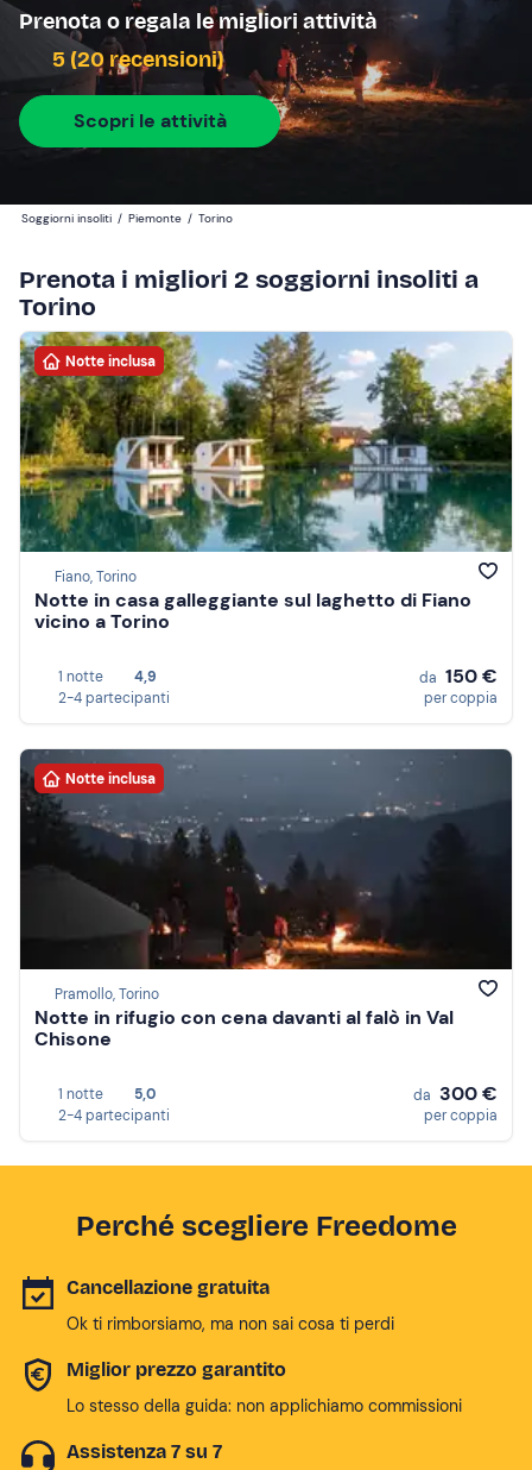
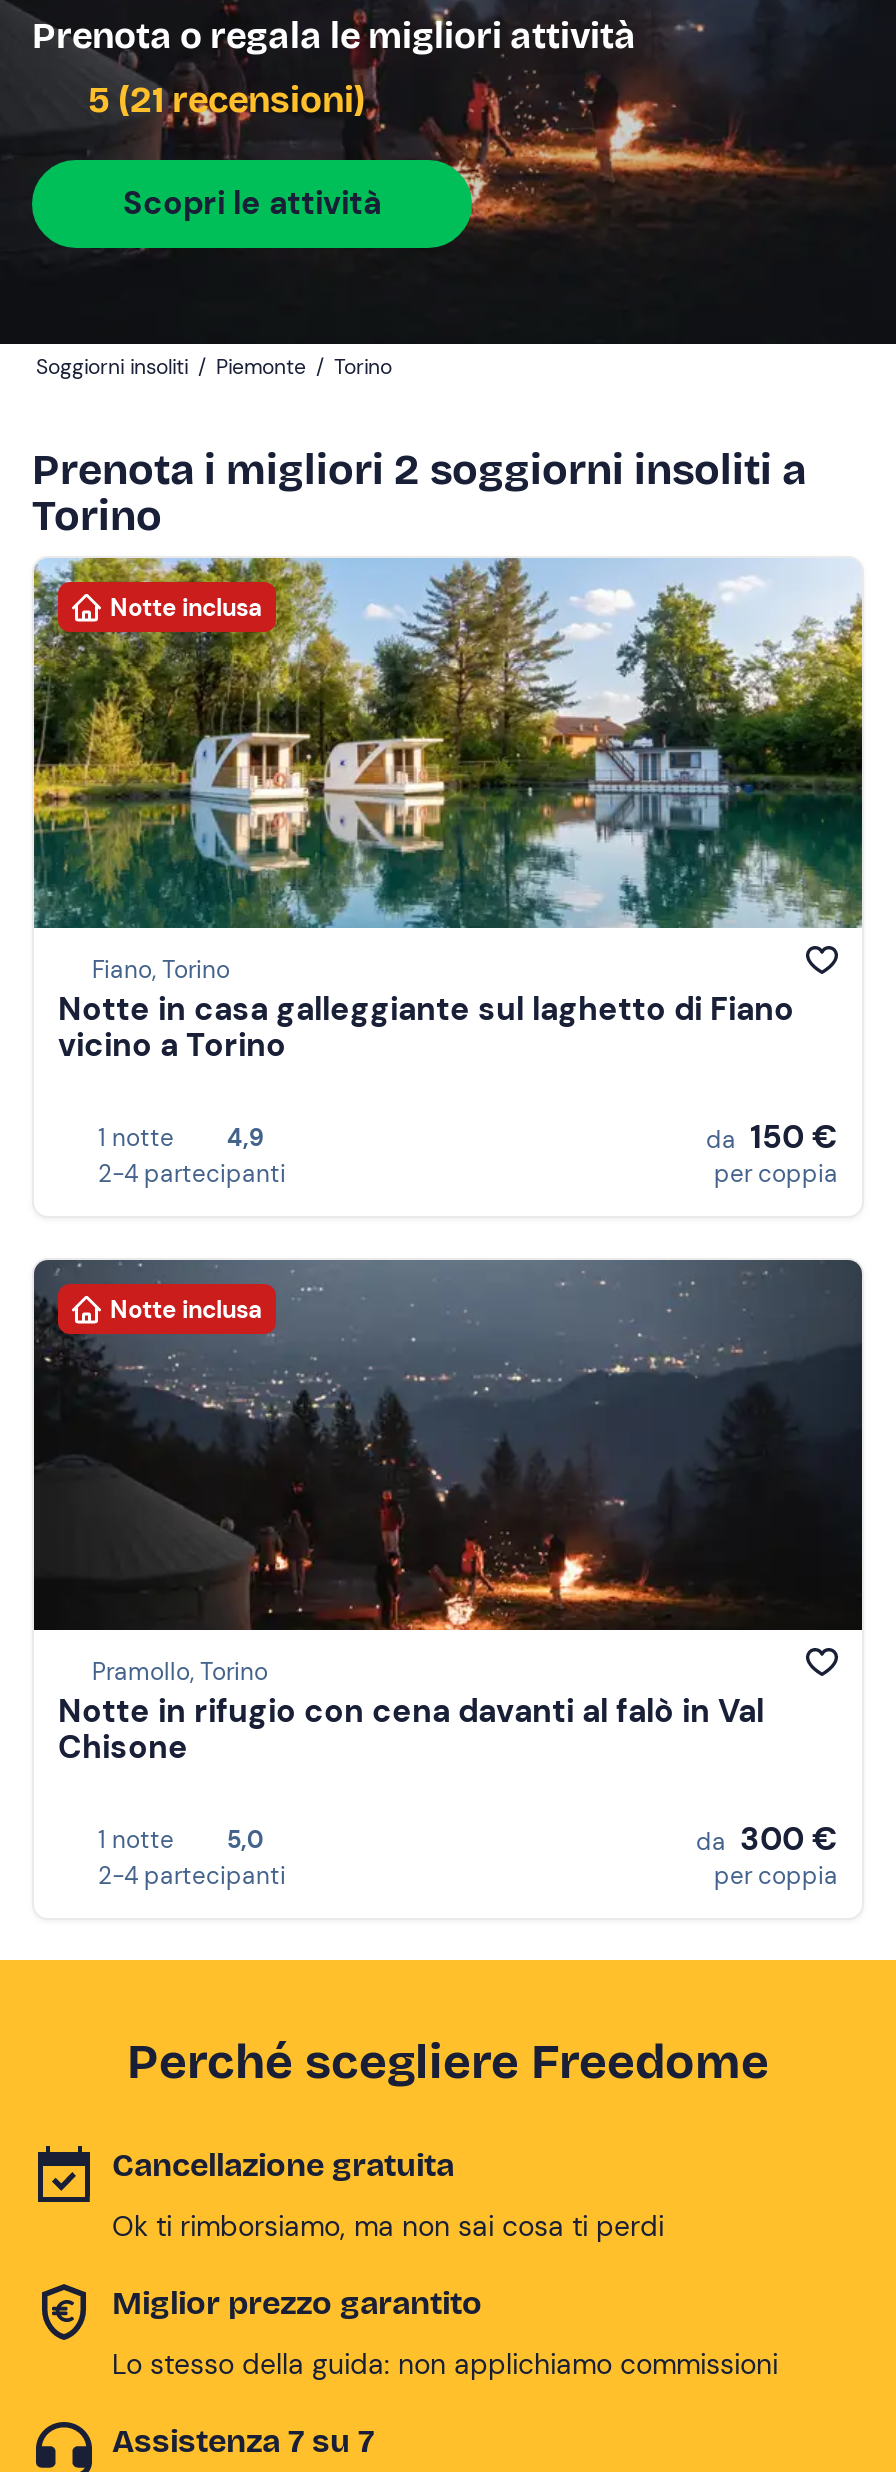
[47,46,224,73] 5 (20 recensioni) -> [80,78,366,122] 5 (21 recensioni)

